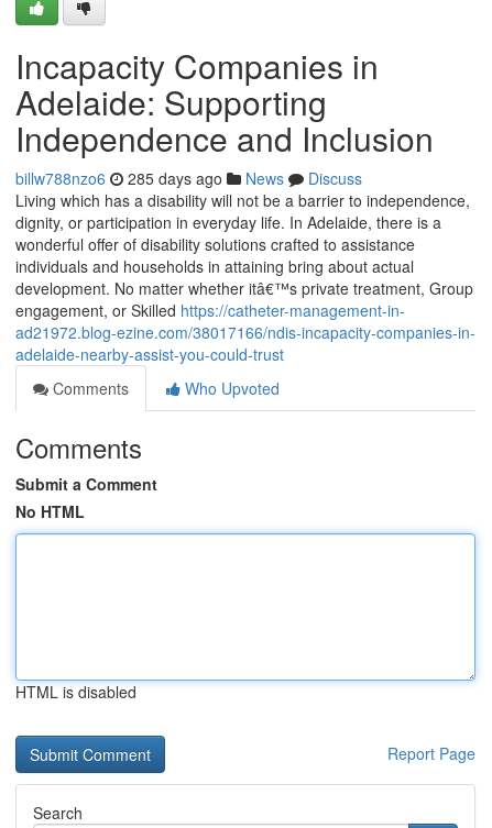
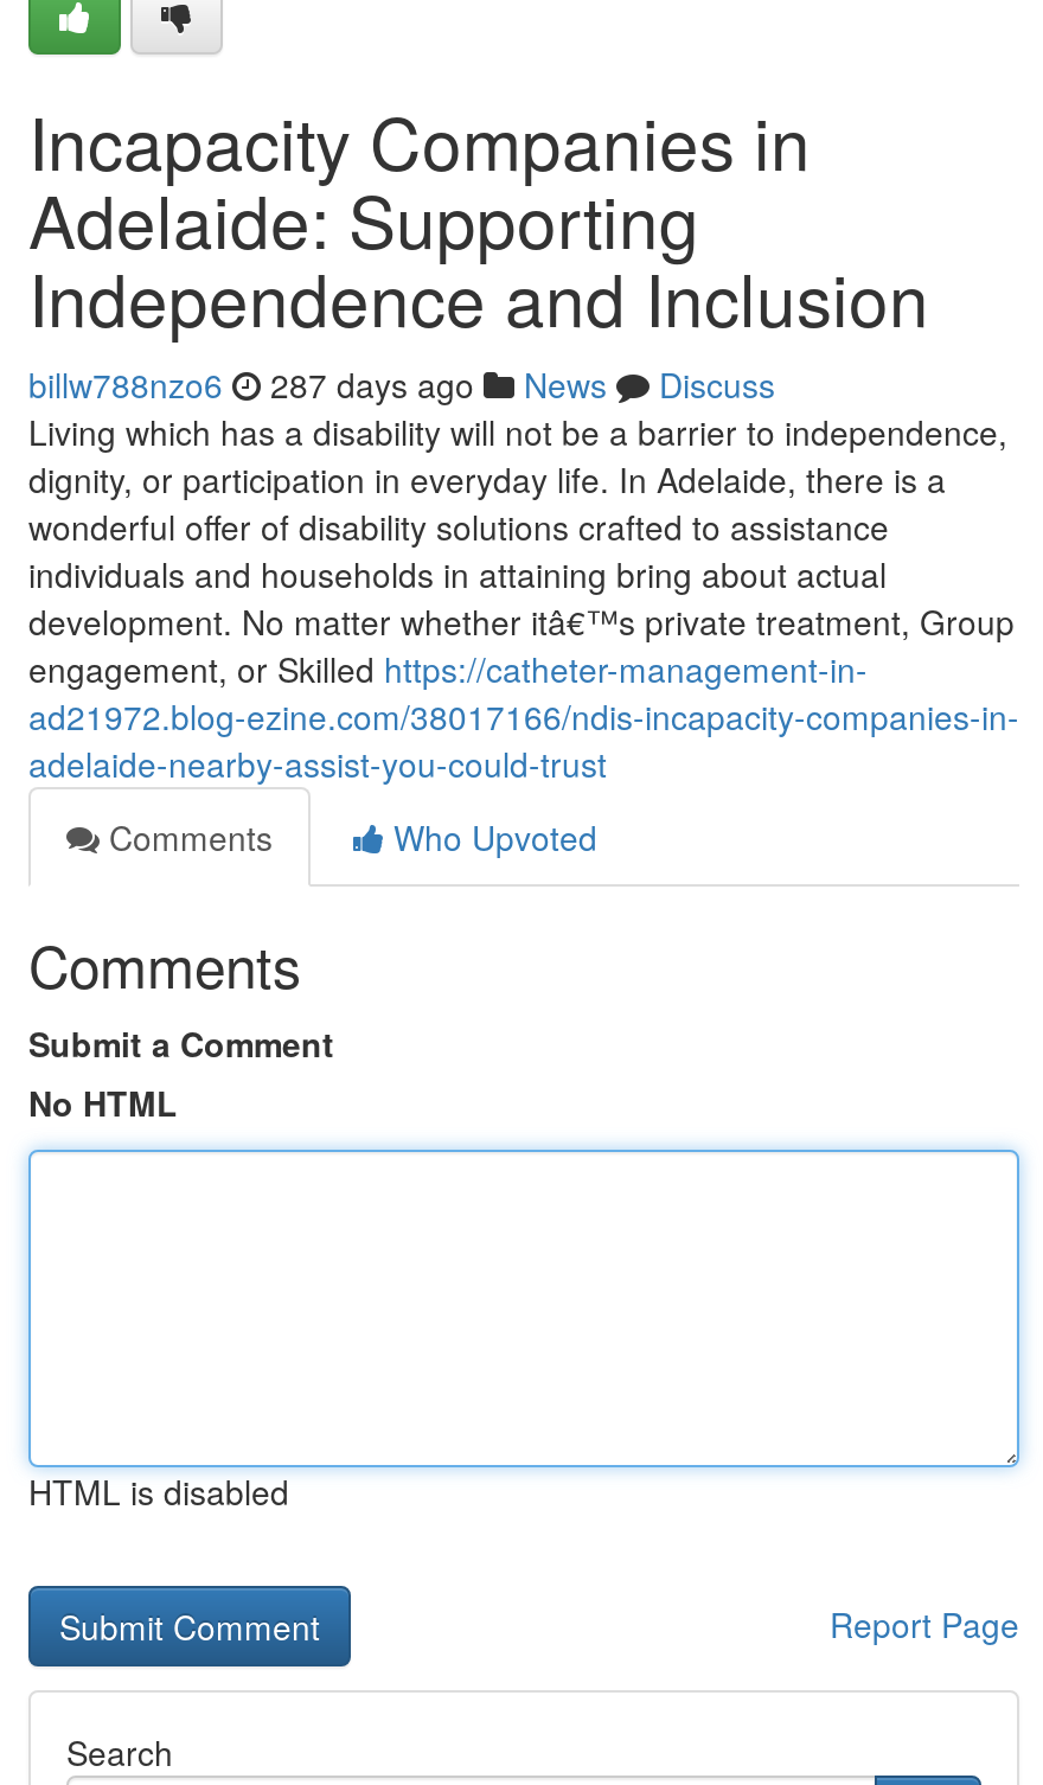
[15,167,362,189] billw788nzo6 285 days ago News Discuss -> [28,360,775,408] billw788nzo6 287 days ago News Discuss

